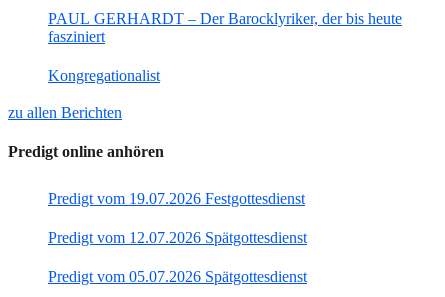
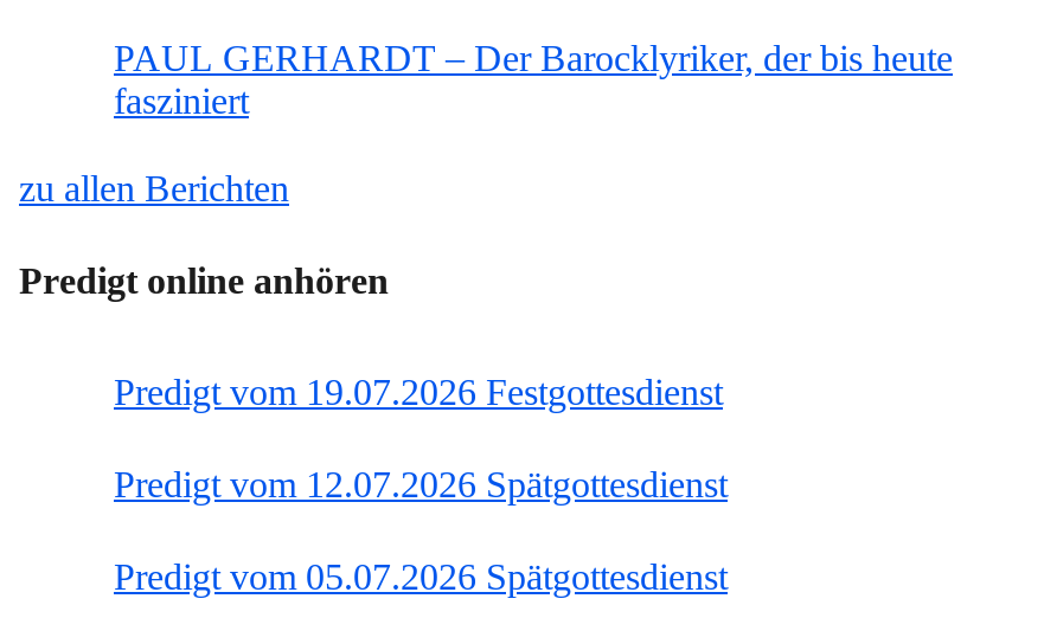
[48,67,160,84] Kongregationalist -> none

